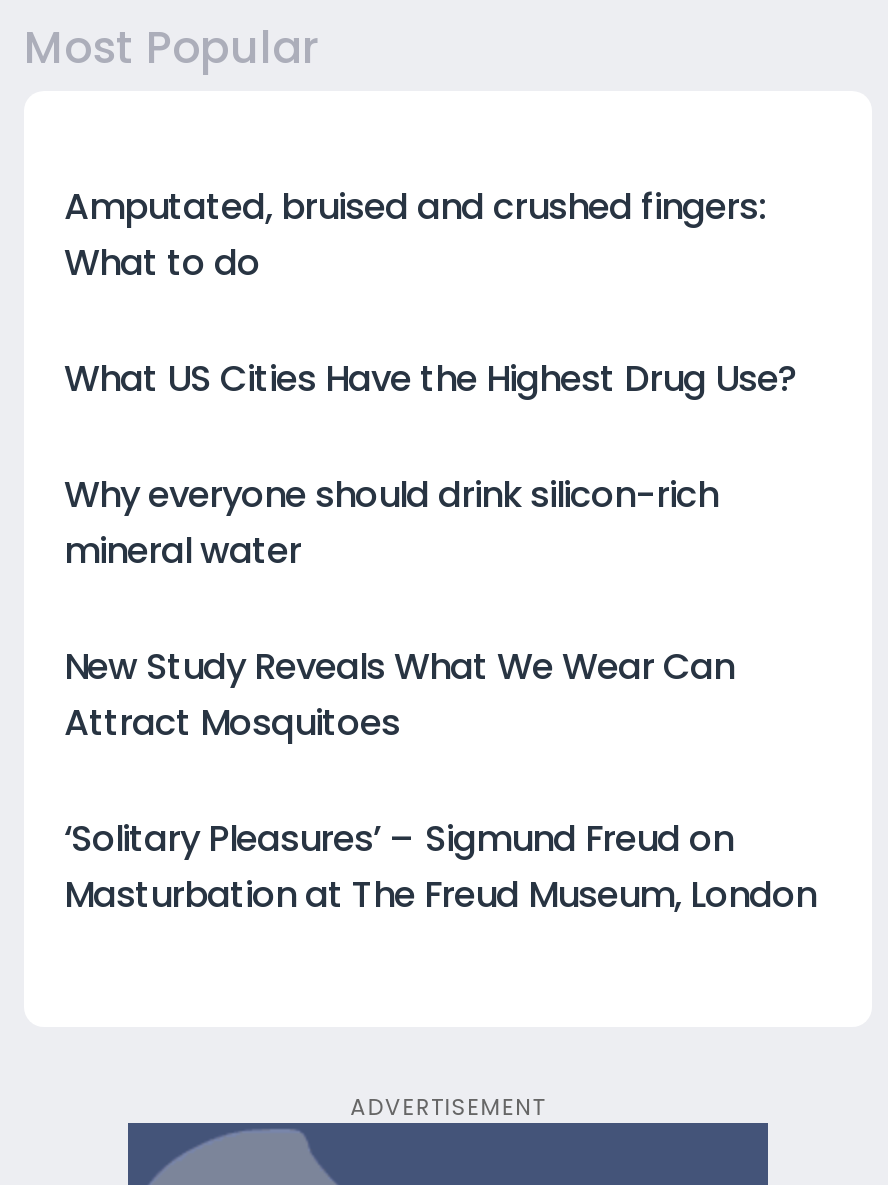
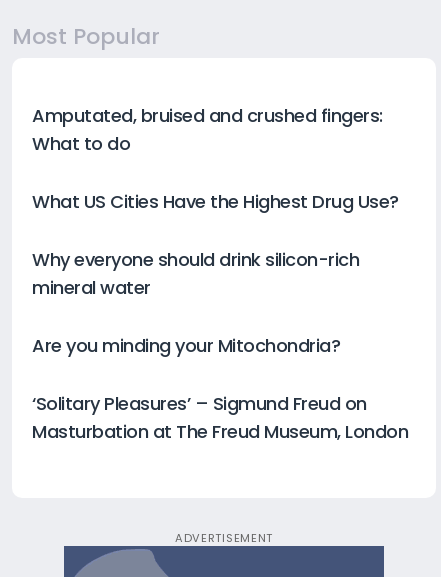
[64,641,734,747] New Study Reveals What We Wear Can | Attract Mosquitoes -> [32,333,340,358] Are you minding your Mitochondria?

